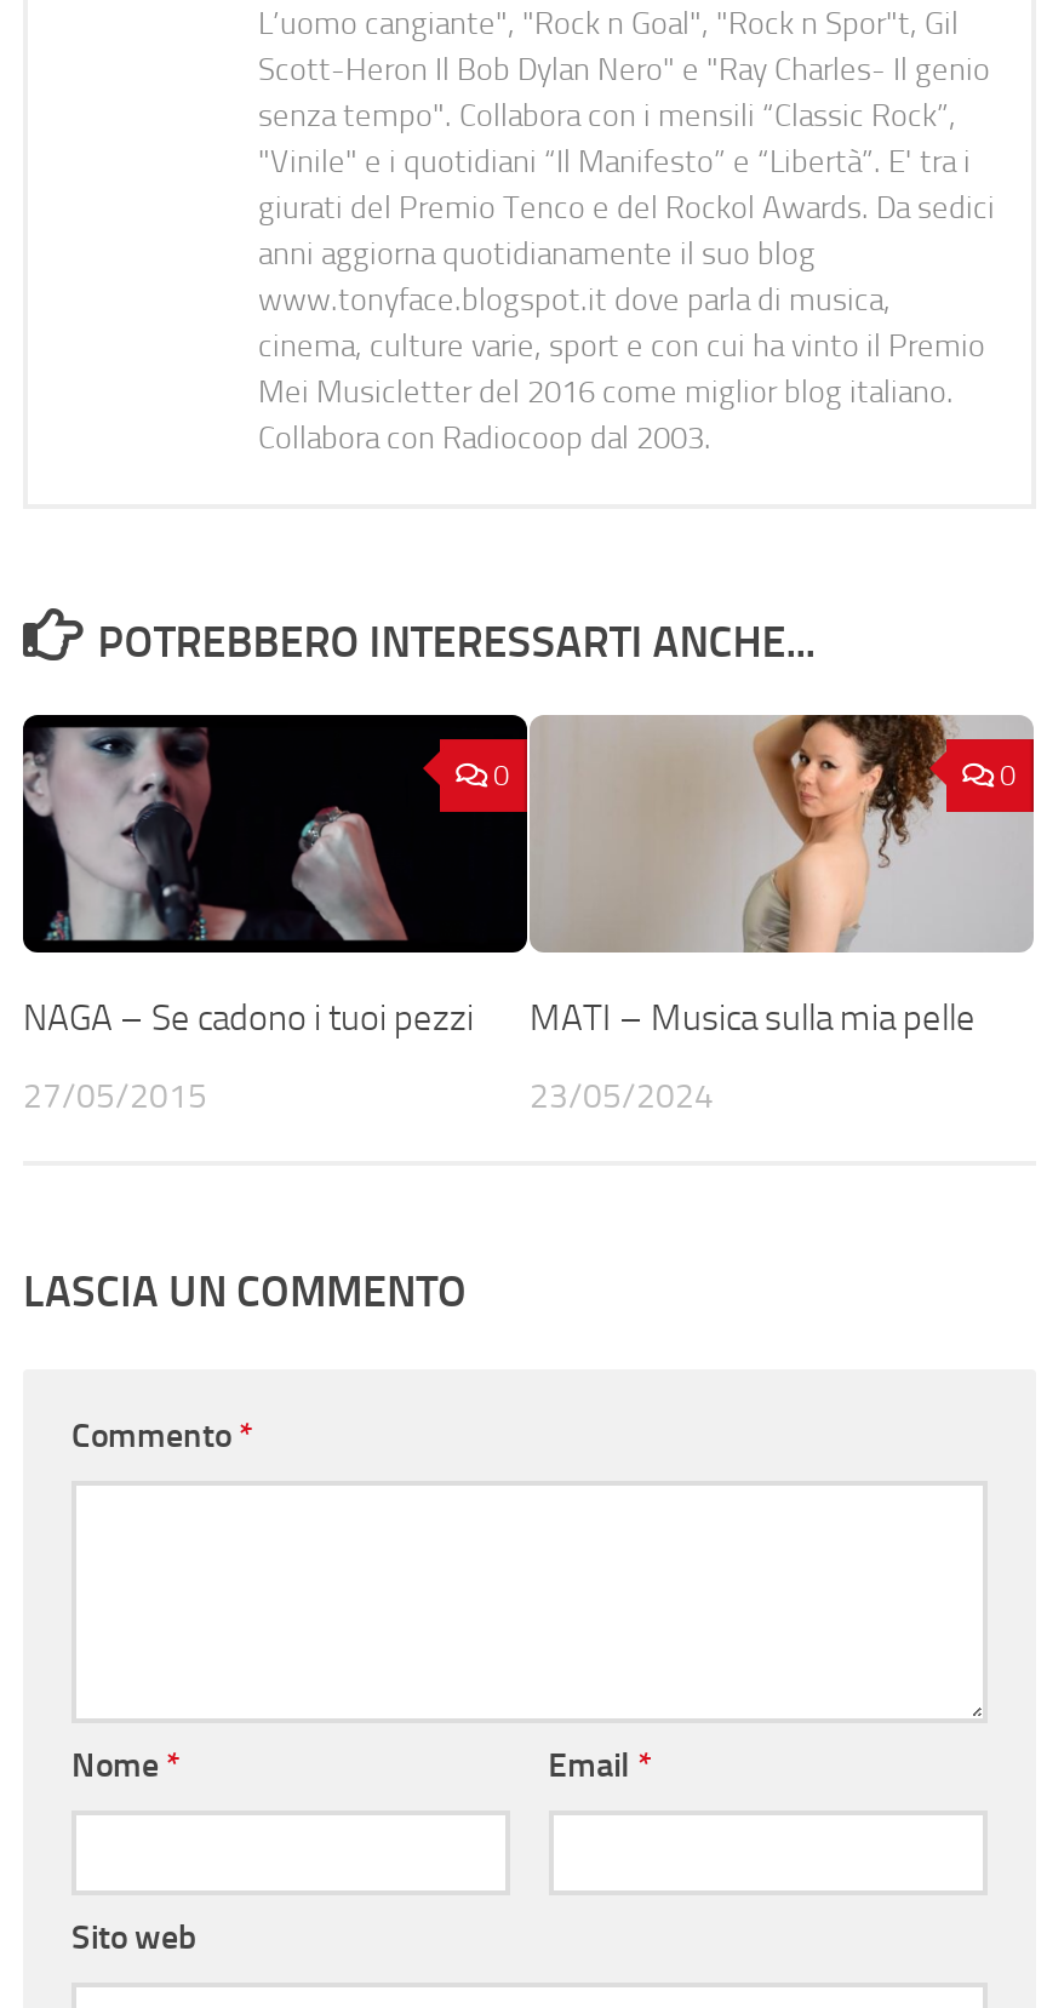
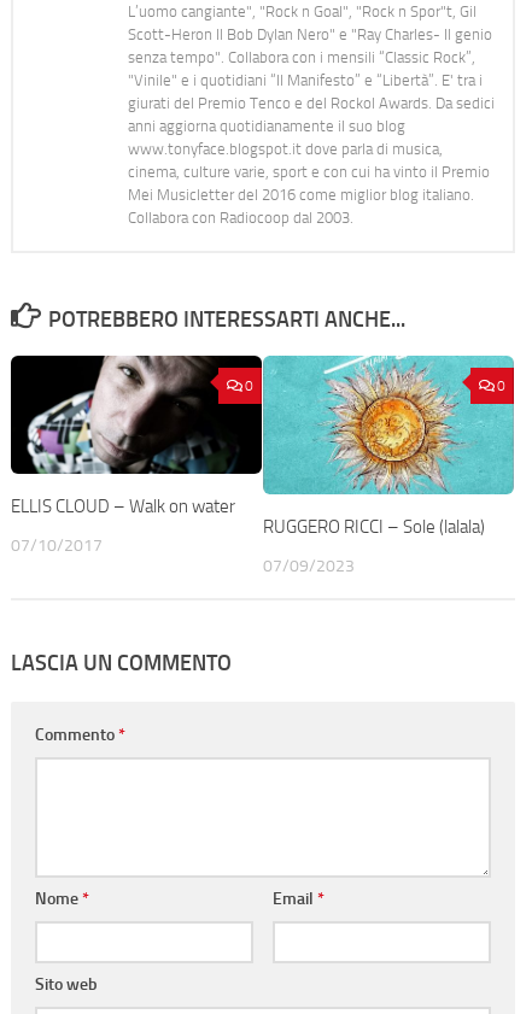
[21,713,474,1040] [image] | NAGA – Se cadono i tuoi pezzi -> [11,354,235,517] [image] | ELLIS CLOUD – Walk on water
[530,713,1031,1040] [image] | MATI – Musica sulla mia pelle -> [262,354,514,538] [image] | RUGGERO RICCI – Sole (lalala)
[23,1076,207,1117] 27/05/2015 -> [11,535,103,556] 07/10/2017
[530,1076,714,1117] 23/05/2024 -> [263,556,355,576] 07/09/2023

